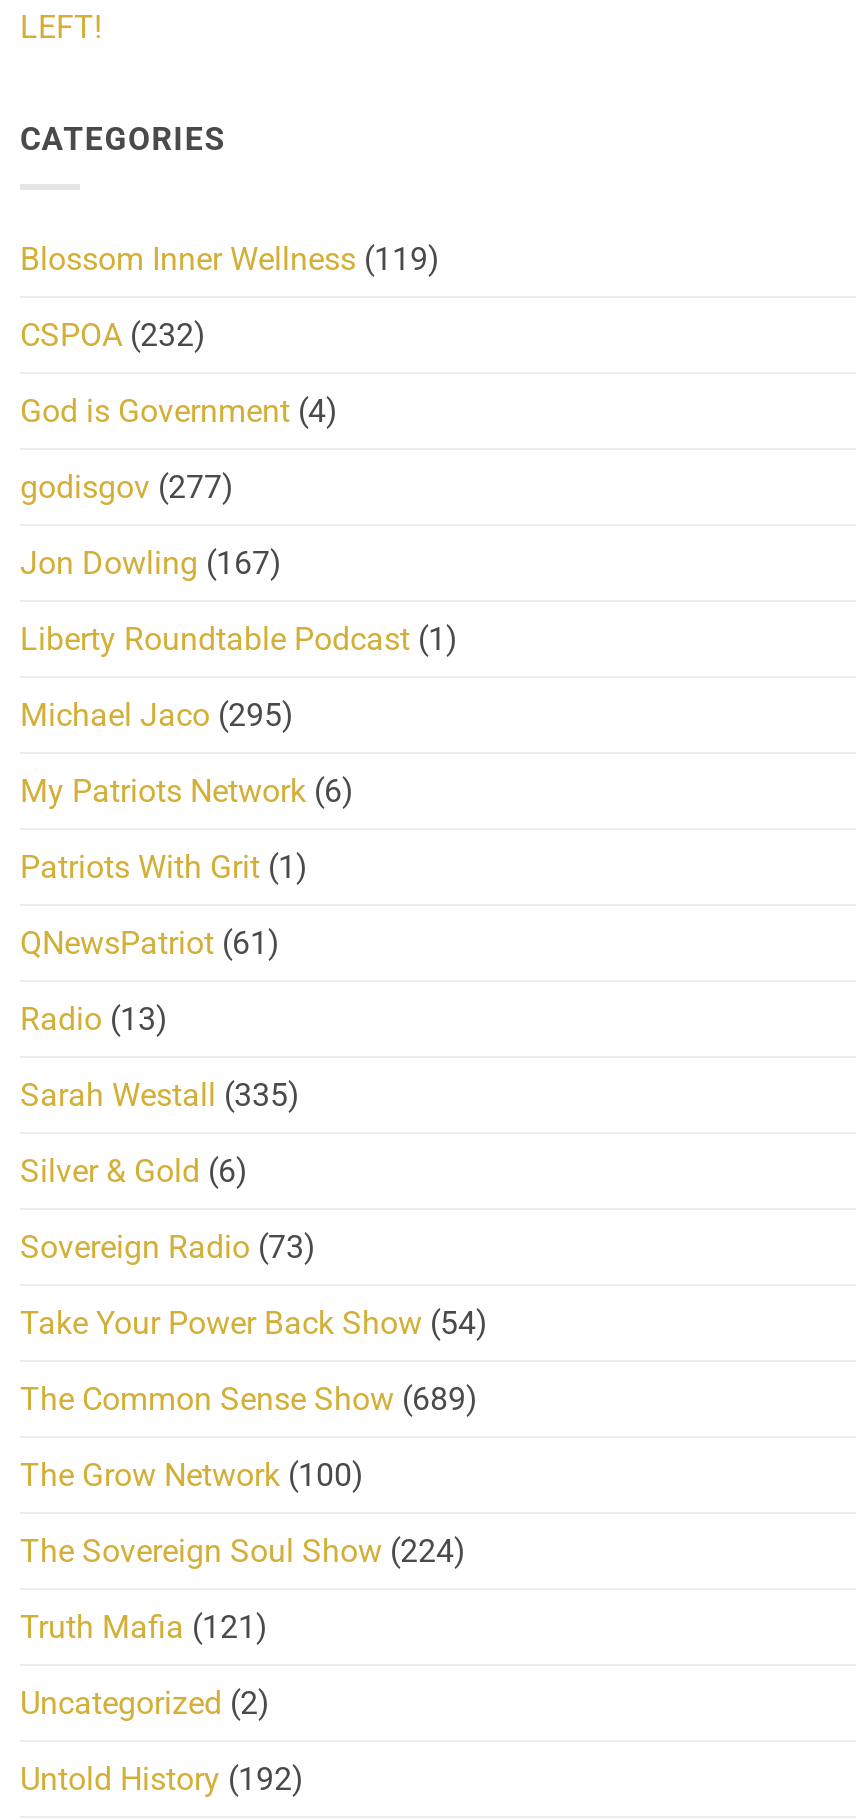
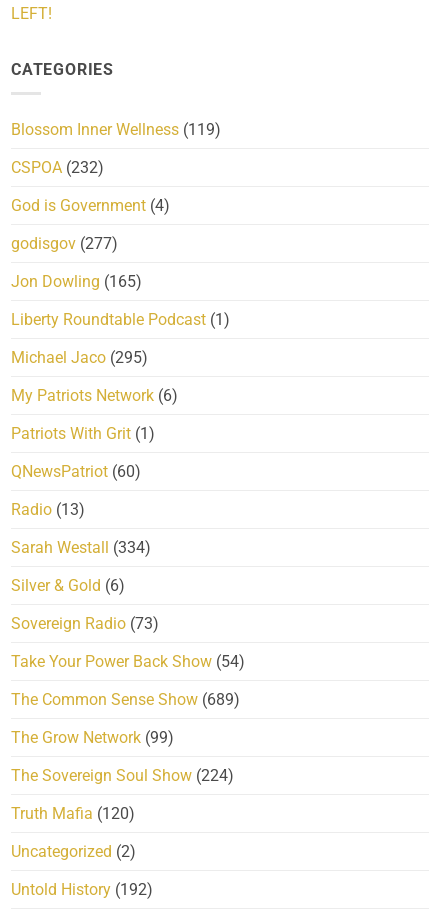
[20,544,282,582] Jon Dowling (167) -> [11,272,142,291] Jon Dowling (165)
[20,924,280,962] QNewsPatriot (61) -> [11,462,141,481] QNewsPatriot (60)
[20,1076,300,1114] Sarah Westall (335) -> [11,538,151,557] Sarah Westall (334)
[20,1456,364,1494] The Grow Network (100) -> [11,728,174,747] The Grow Network (99)
[20,1608,268,1646] Truth Mafia (121) -> [11,804,135,823] Truth Mafia (120)

